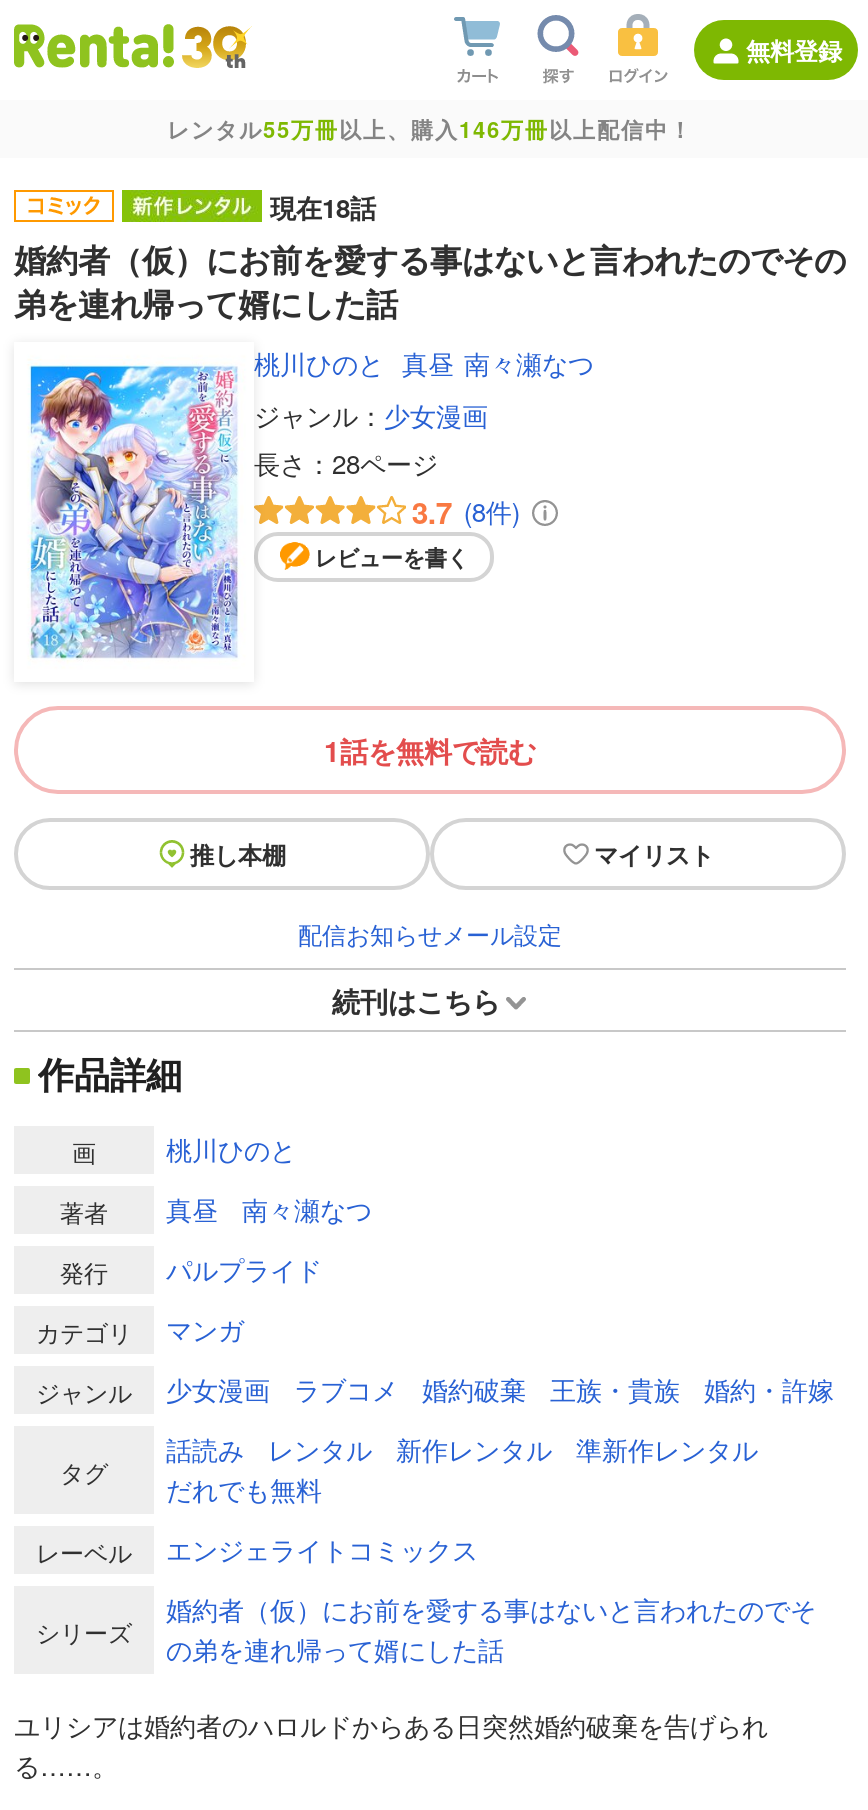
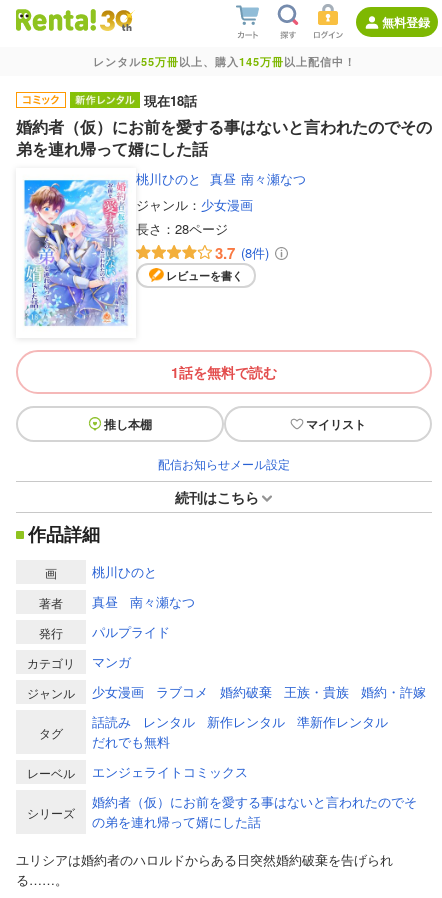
[167,114,693,144] レンタル55万冊以上、購入146万冊以上配信中！ -> [92,54,355,69] レンタル55万冊以上、購入145万冊以上配信中！

